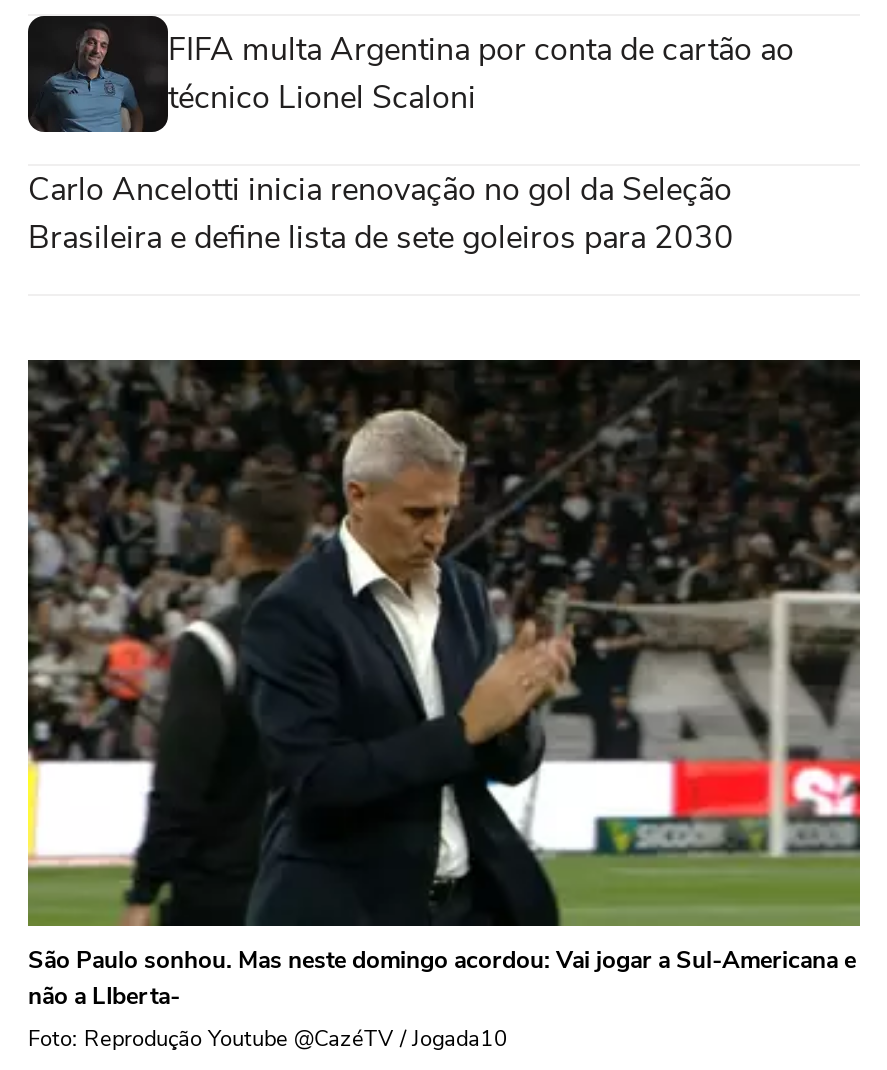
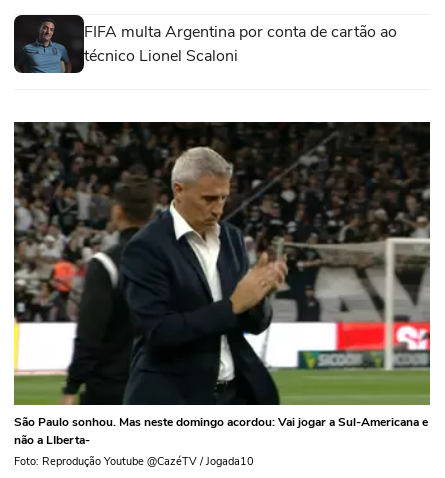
[28,167,734,259] Carlo Ancelotti inicia renovação no gol da Seleção | Brasileira e define lista de sete goleiros para 2030 -> none

